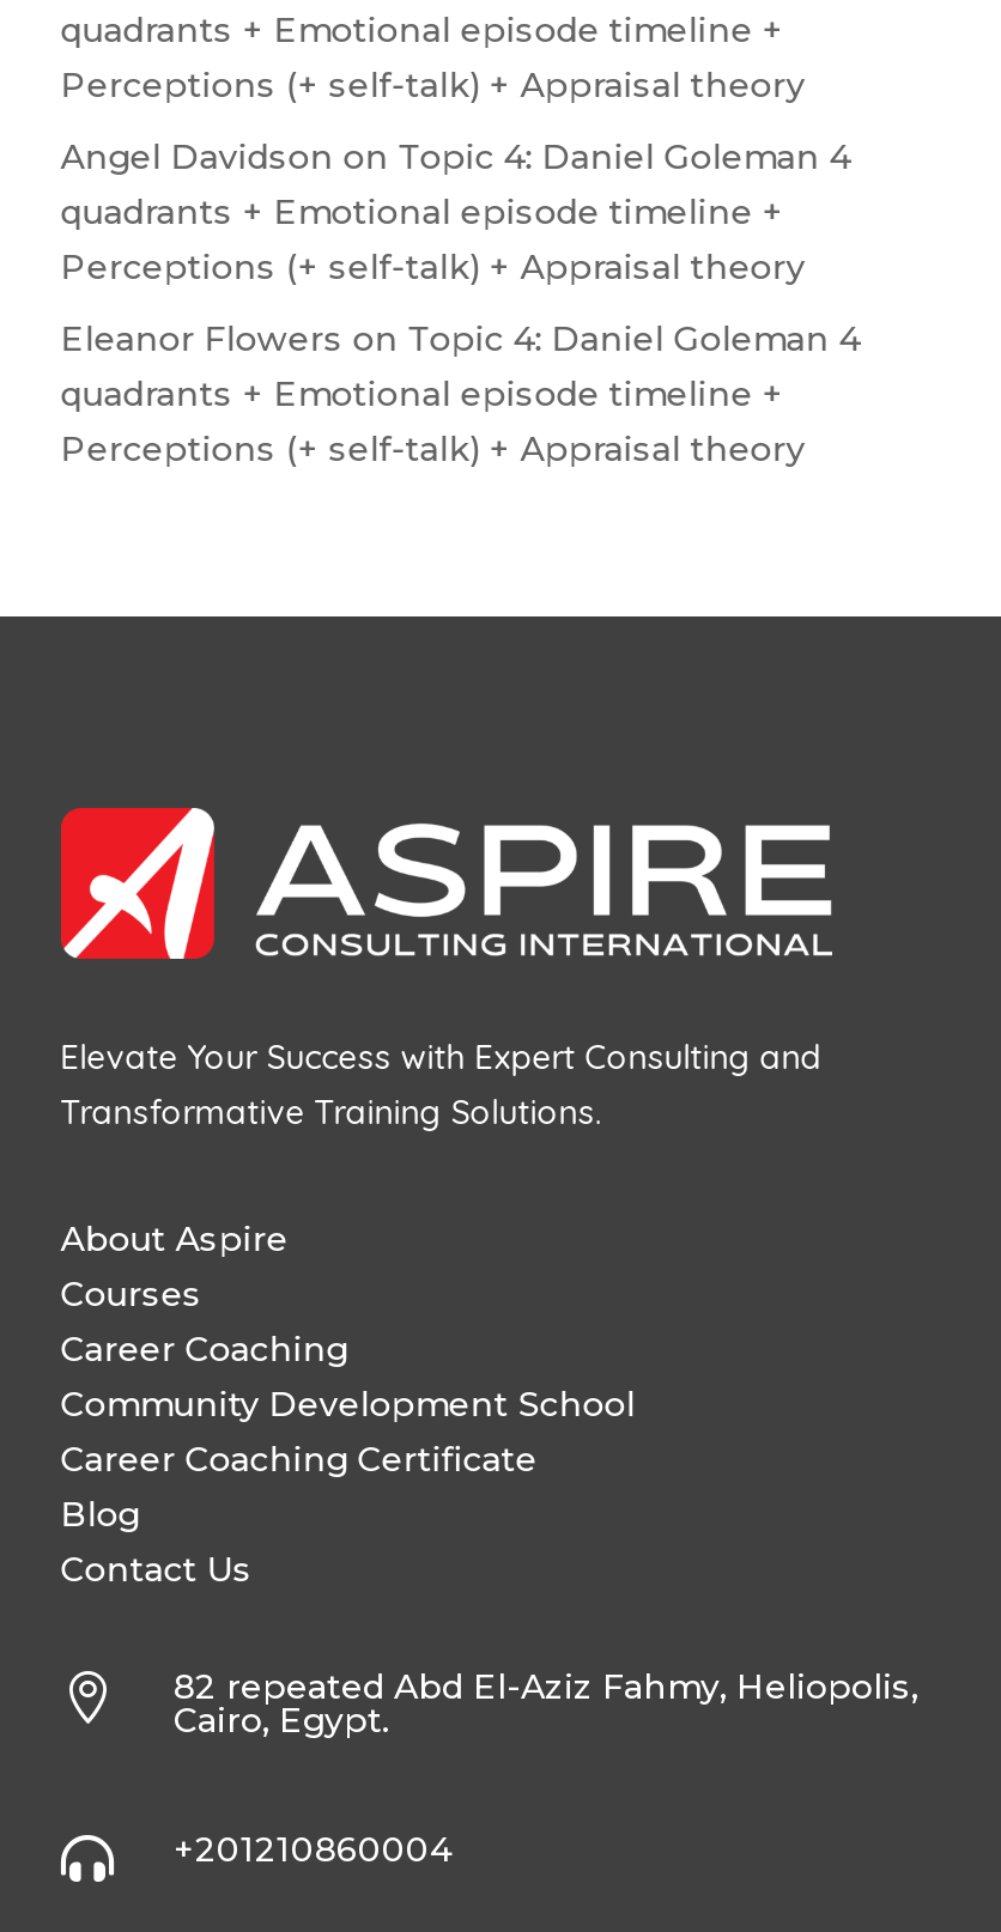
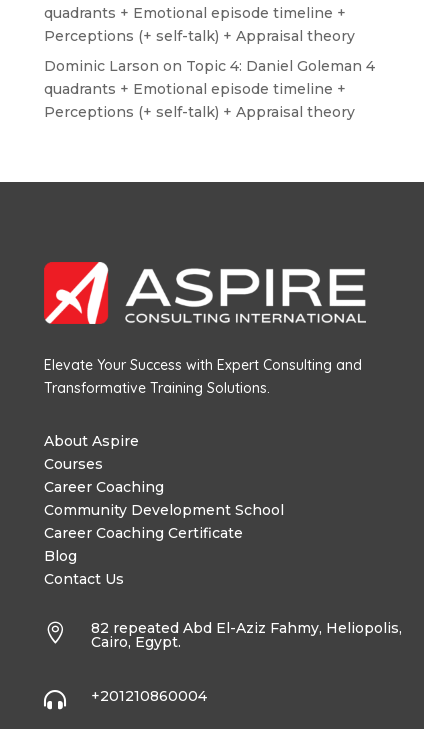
[61,136,860,361] Angel Davidson on Topic 4: Daniel Goleman 4 | quadrants + Emotional episode timeline + | Perceptions (+ self-talk) + Appraisal theory | Eleanor Flowers on Topic 4: Daniel Goleman 4 -> [44,57,375,75] Dominic Larson on Topic 4: Daniel Goleman 4

